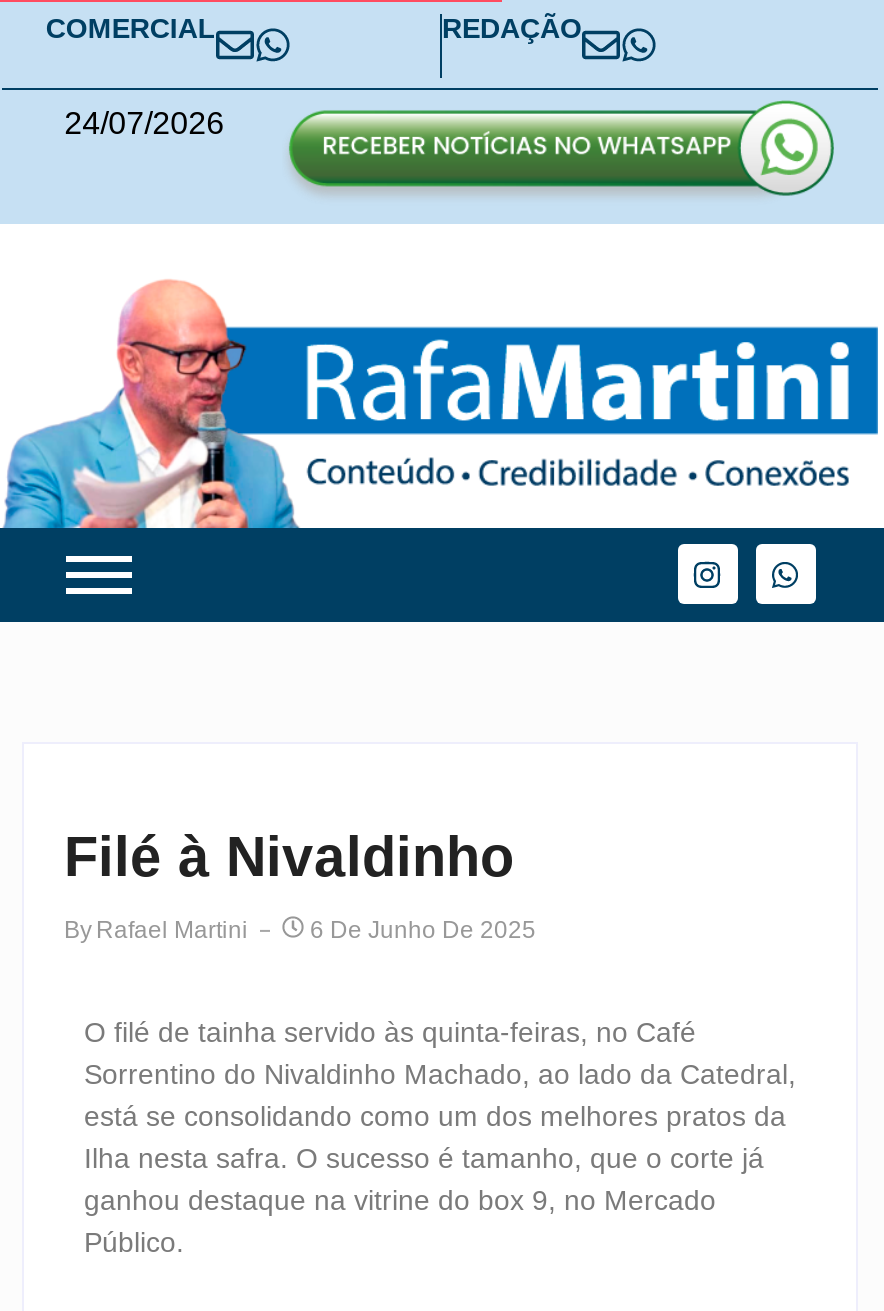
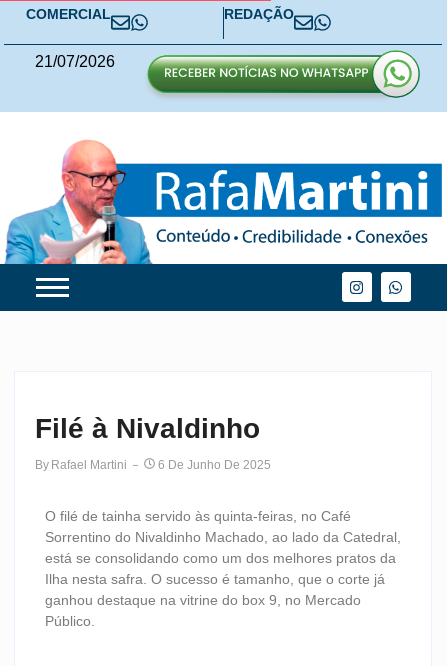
[64,106,224,140] 24/07/2026 -> [35,53,115,70] 21/07/2026

